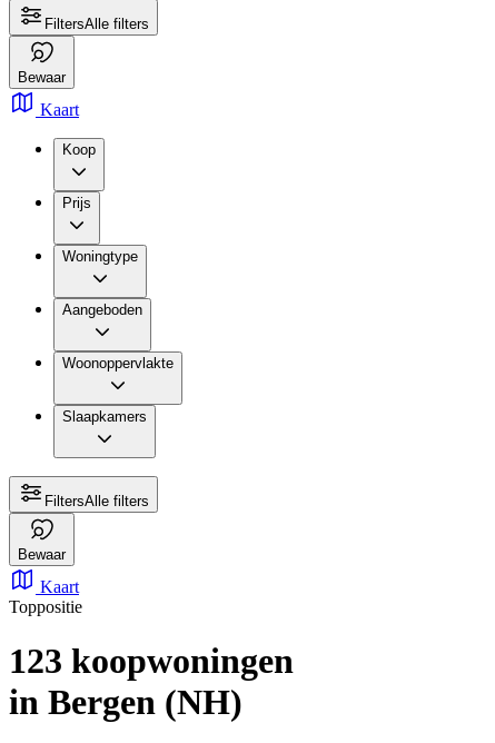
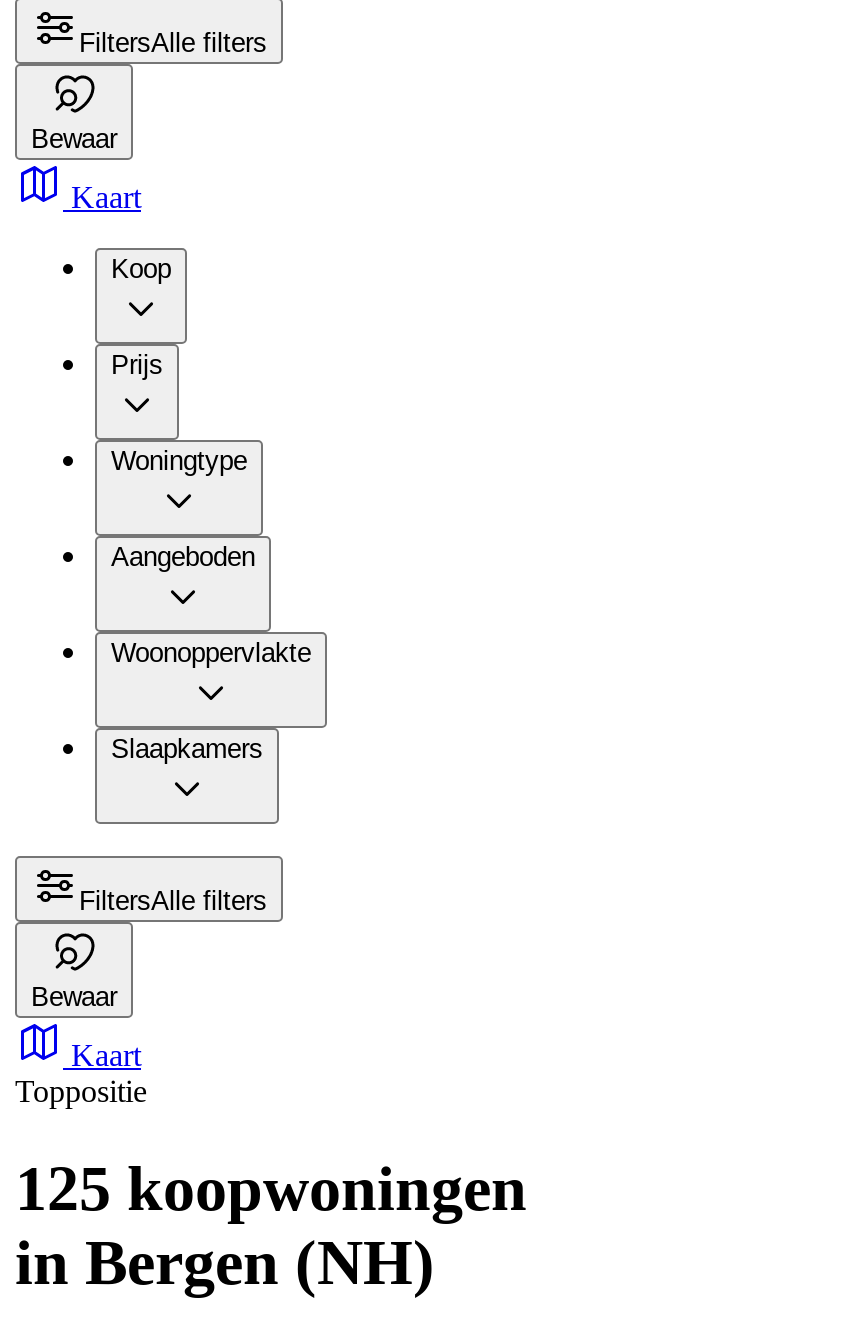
[9,641,294,681] 123 koopwoningen -> [15,1152,527,1224] 125 koopwoningen

